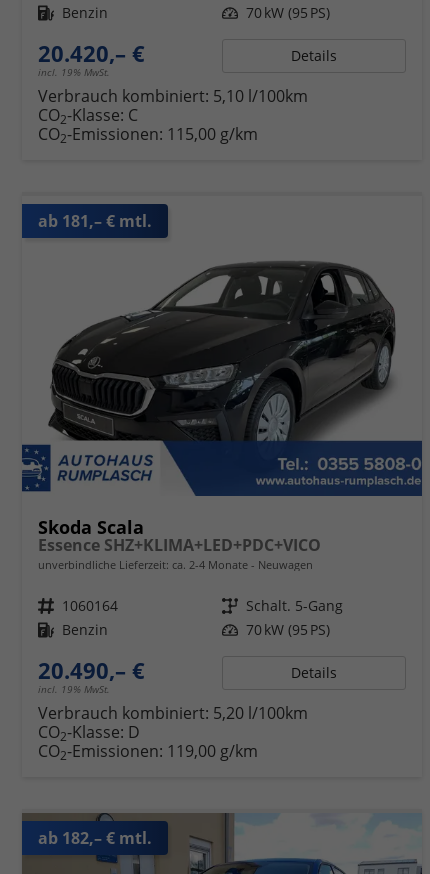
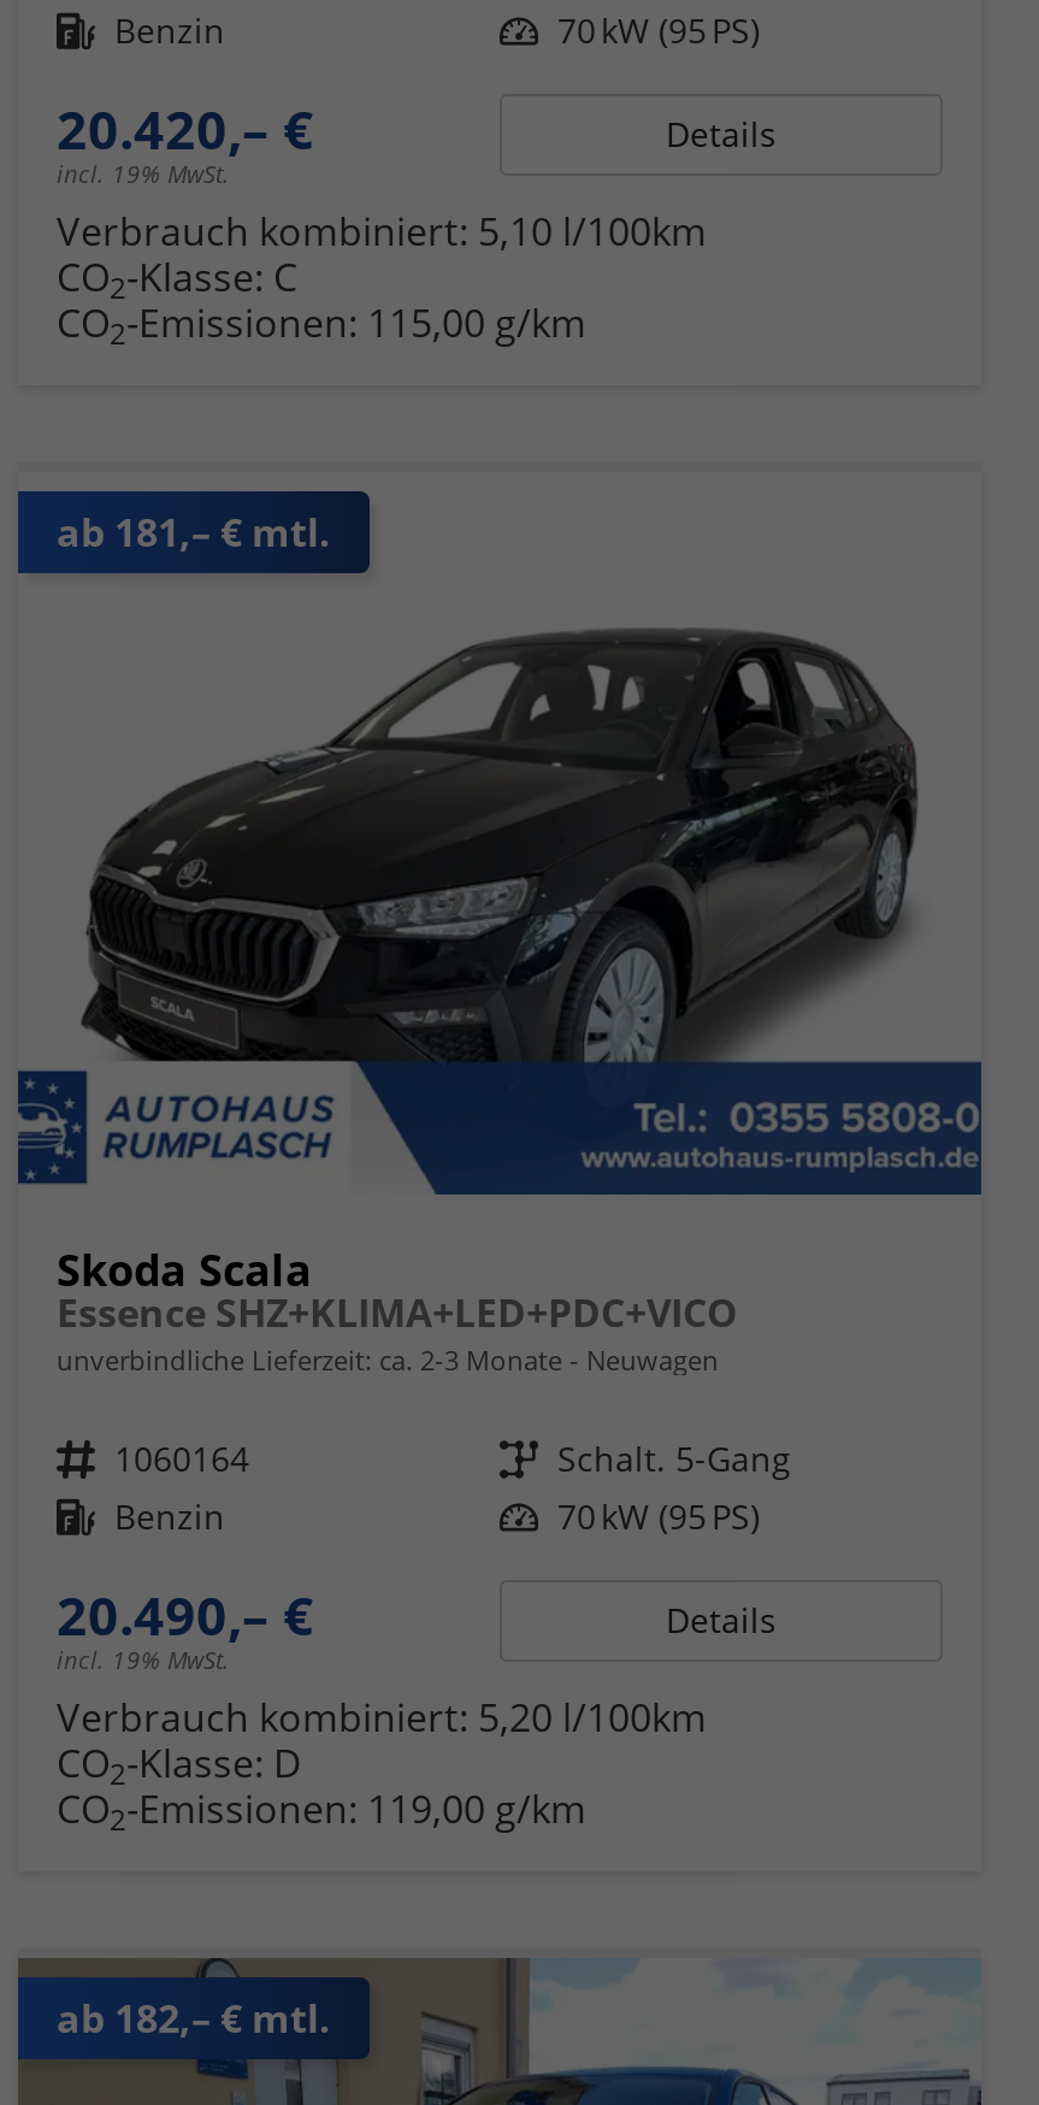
[38,557,313,572] unverbindliche Lieferzeit: ca. 2-4 Monate Neuwagen -> [57,1342,719,1379] unverbindliche Lieferzeit: ca. 2-3 Monate Neuwagen

